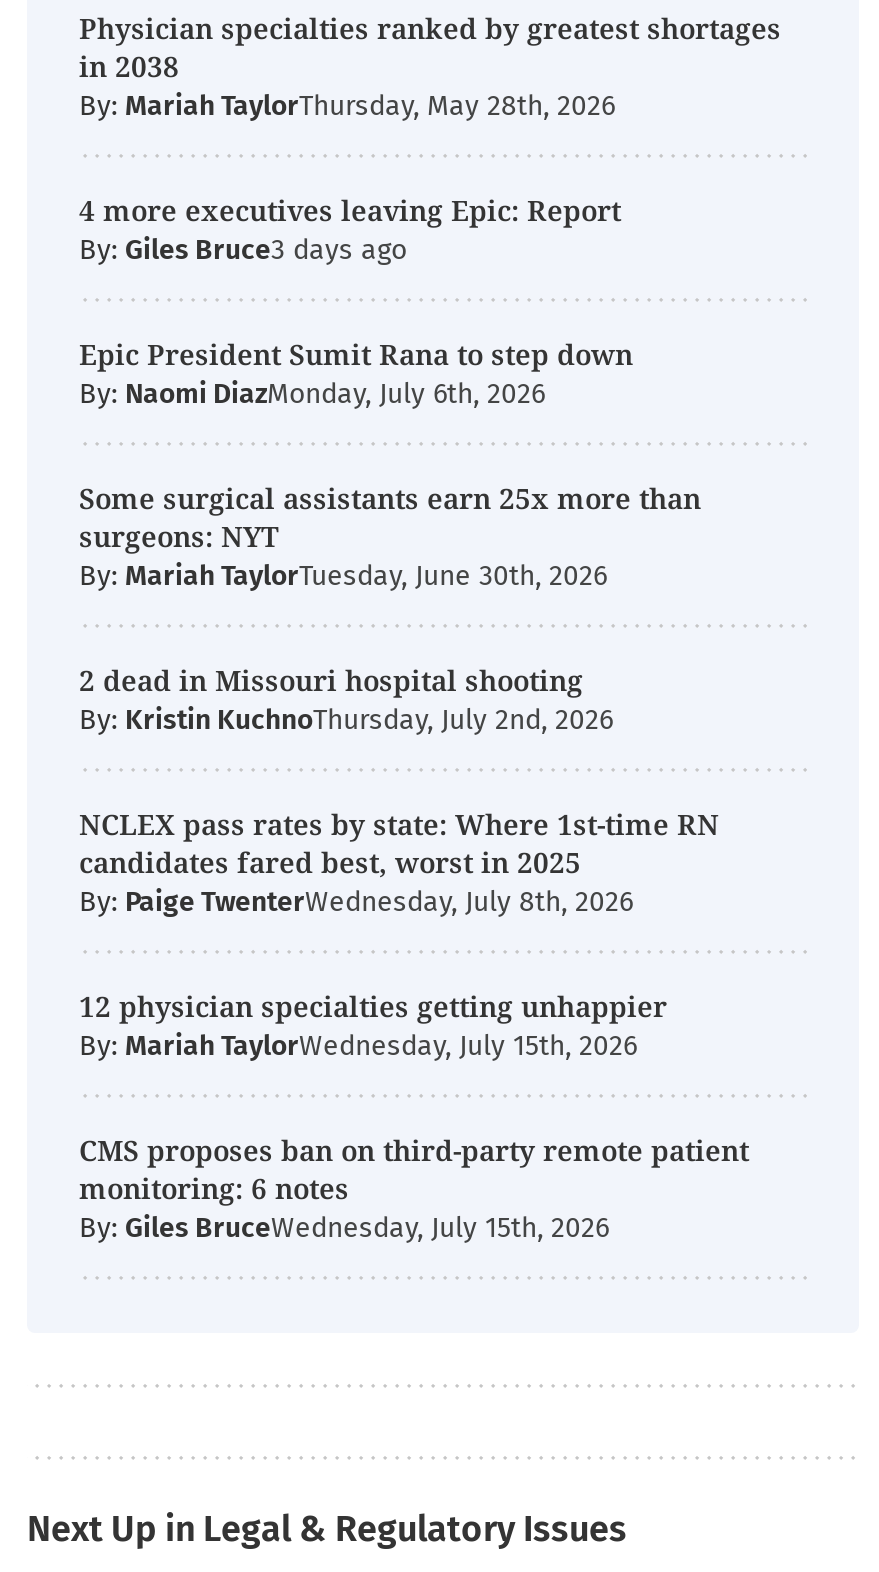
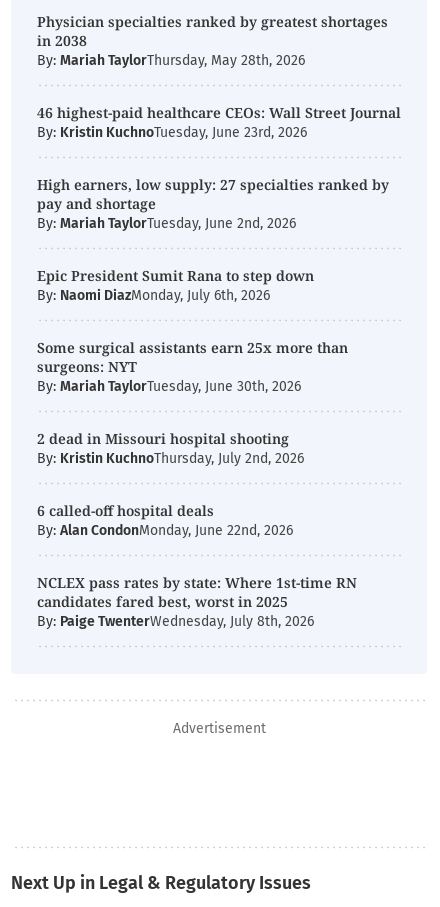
[79,191,621,267] 4 more executives leaving Epic: Report | By: Giles Bruce -> [37,103,401,232] 46 highest-paid healthcare CEOs: Wall Street Journal | By: Kristin KuchnoTuesday, June 23rd, 2026 | High earners, low supply: 27 specialties ranked by | pay and shortage | By: Mariah TaylorTuesday, June 2nd, 2026
none -> [37,501,293,539] 6 called-off hospital deals | By: Alan CondonMonday, June 22nd, 2026
moved [79,805,719,919] -> [37,573,357,630]: NCLEX pass rates by state: Where 1st-time RN | candidates fared best, worst in 2025 | By: Paige TwenterWednesday, July 8th, 2026
[79,987,749,1245] 12 physician specialties getting unhappier | By: Mariah TaylorWednesday, July 15th, 2026 | CMS proposes ban on third-party remote patient | monitoring: 6 notes | By: Giles BruceWednesday, July 15th, 2026 -> [172,720,265,737] Advertisement

